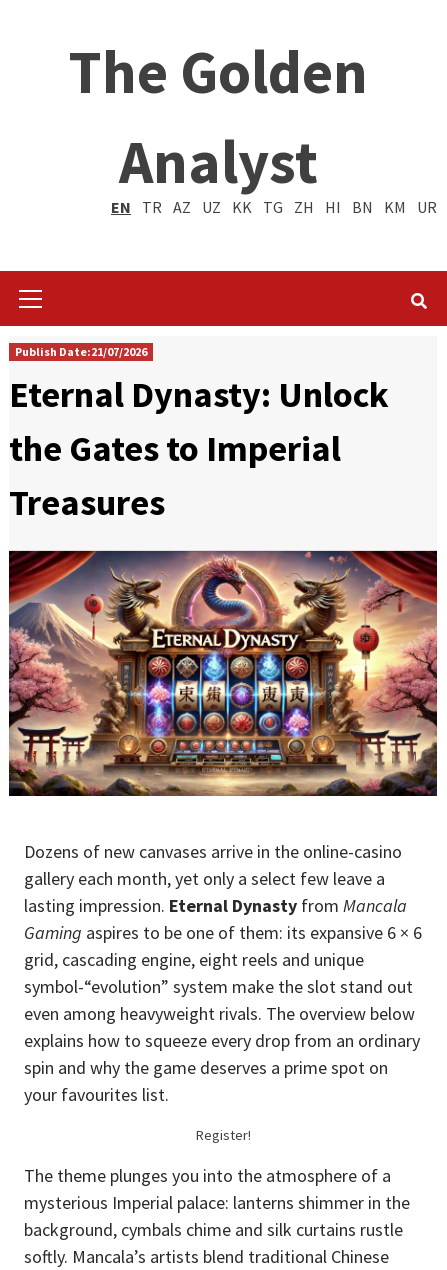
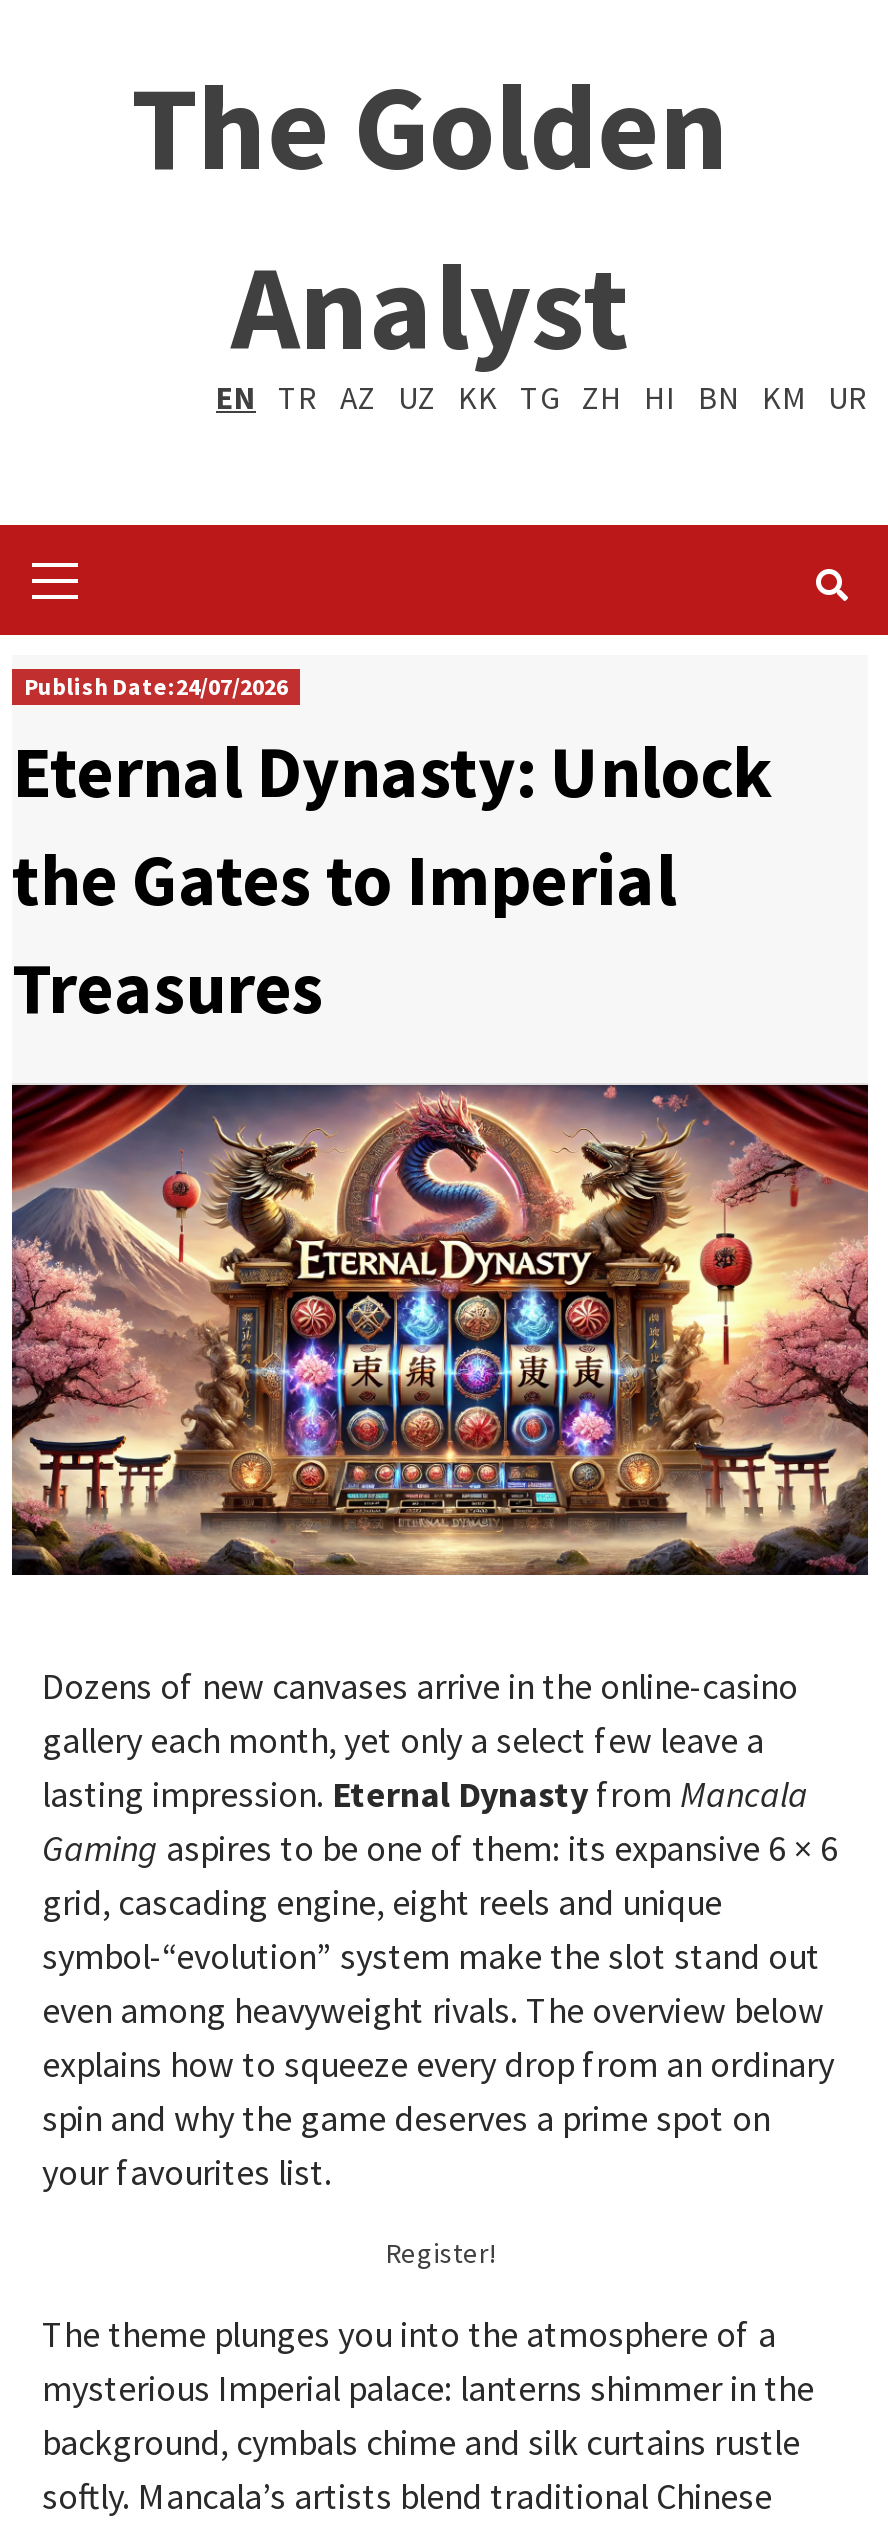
[15,344,147,359] Publish Date:21/07/2026 -> [24,671,288,701] Publish Date:24/07/2026

